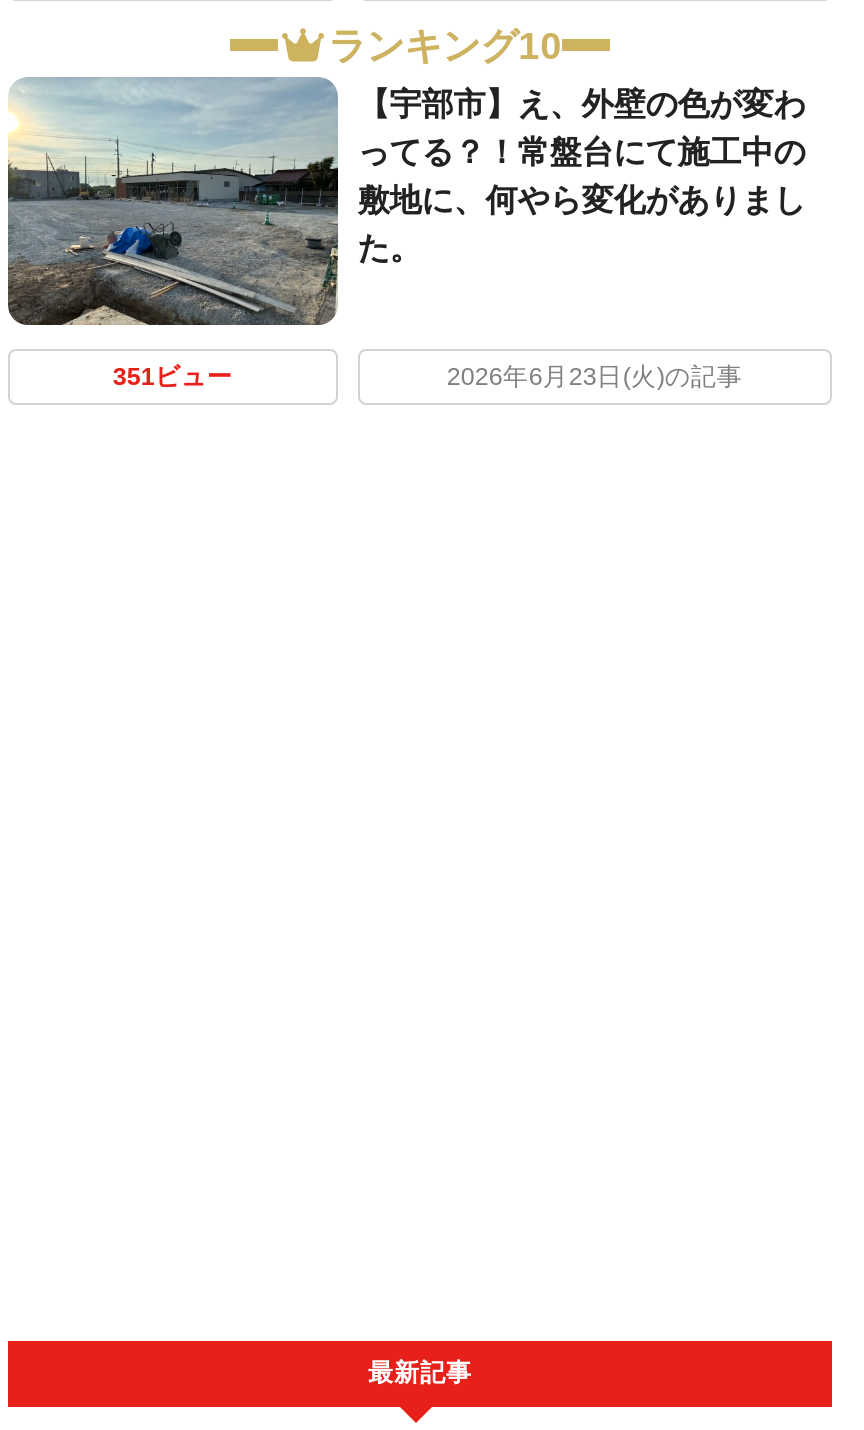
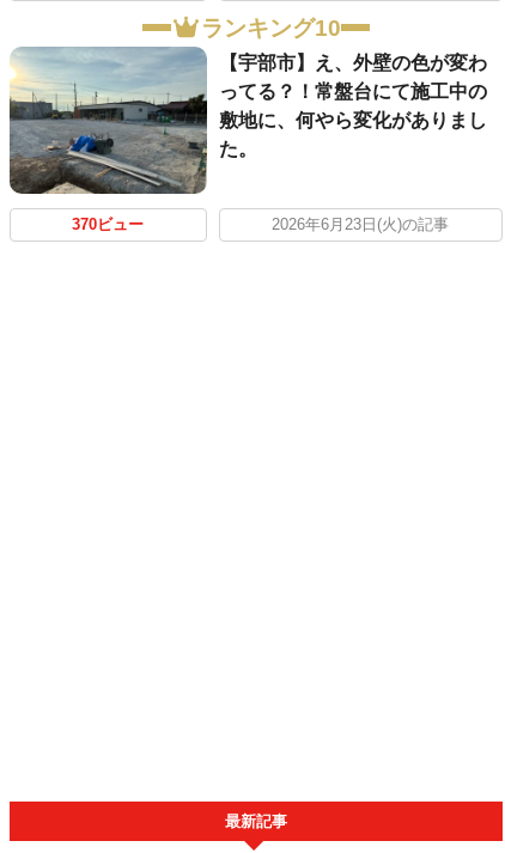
[113,362,233,390] 351ビュー -> [72,217,144,234] 370ビュー

